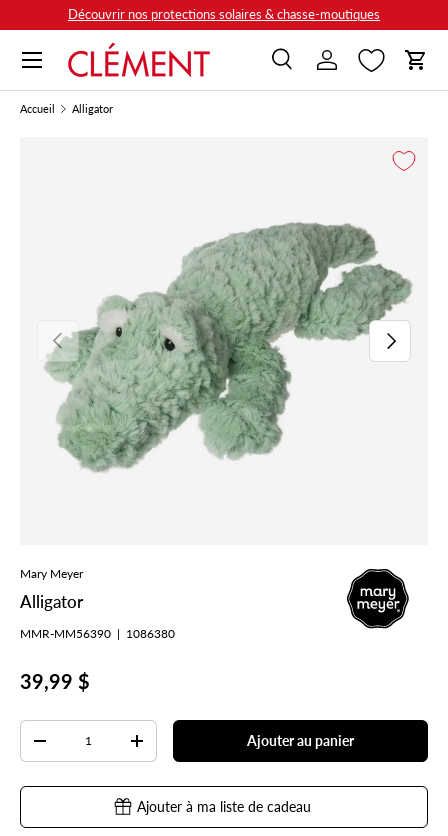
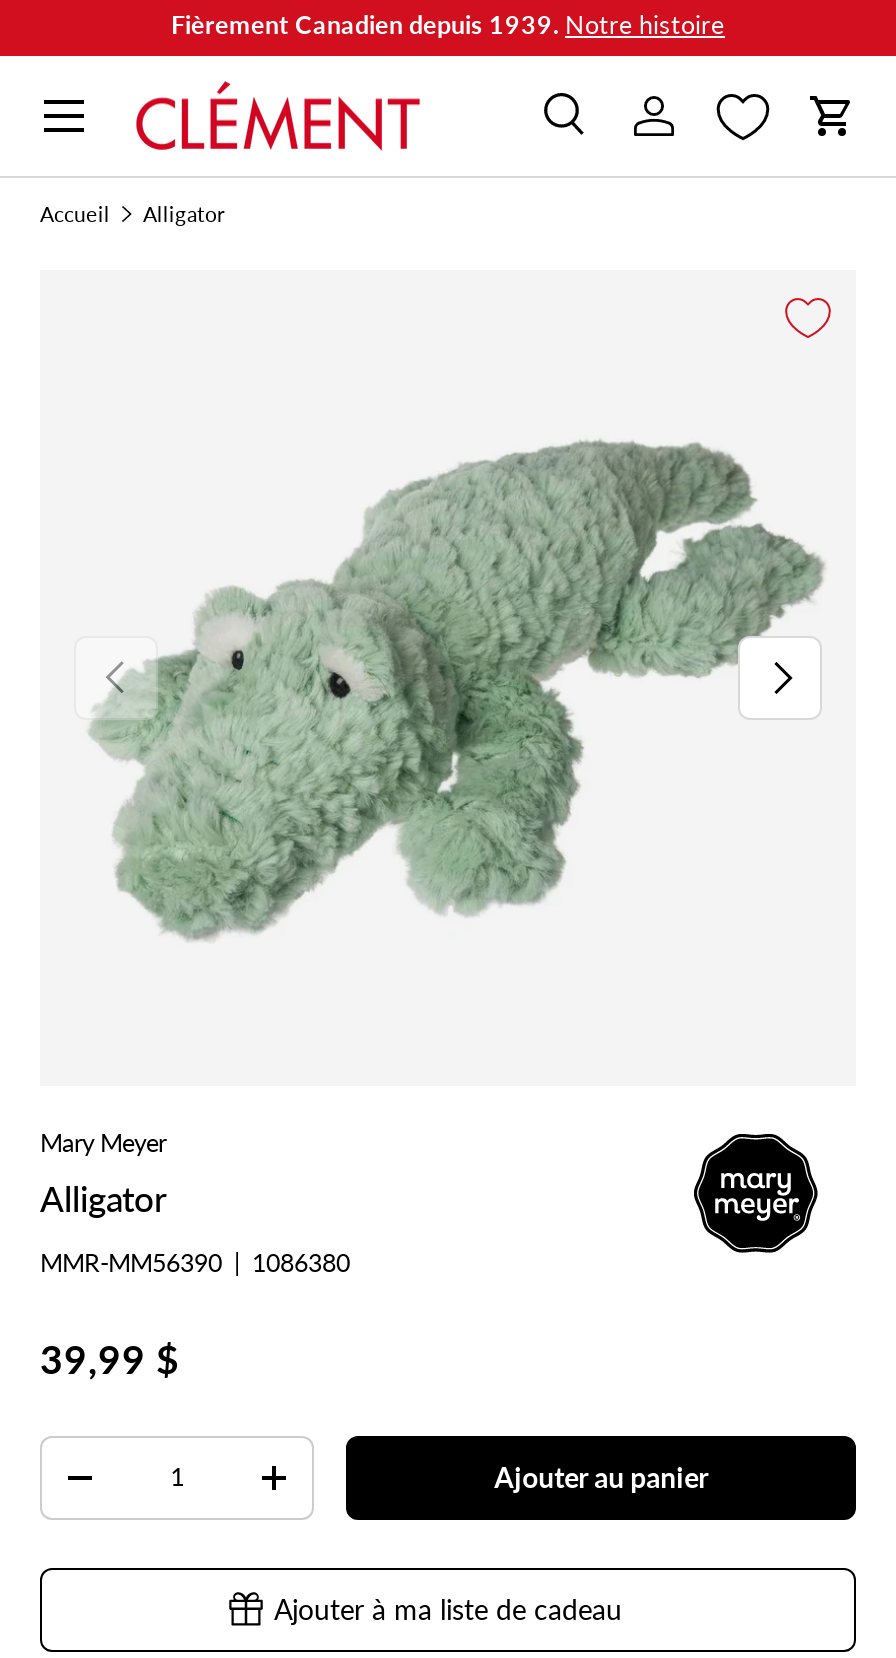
[68,7,380,22] Découvrir nos protections solaires & chasse-moutiques -> [171,10,725,40] Fièrement Canadien depuis 1939. Notre histoire

